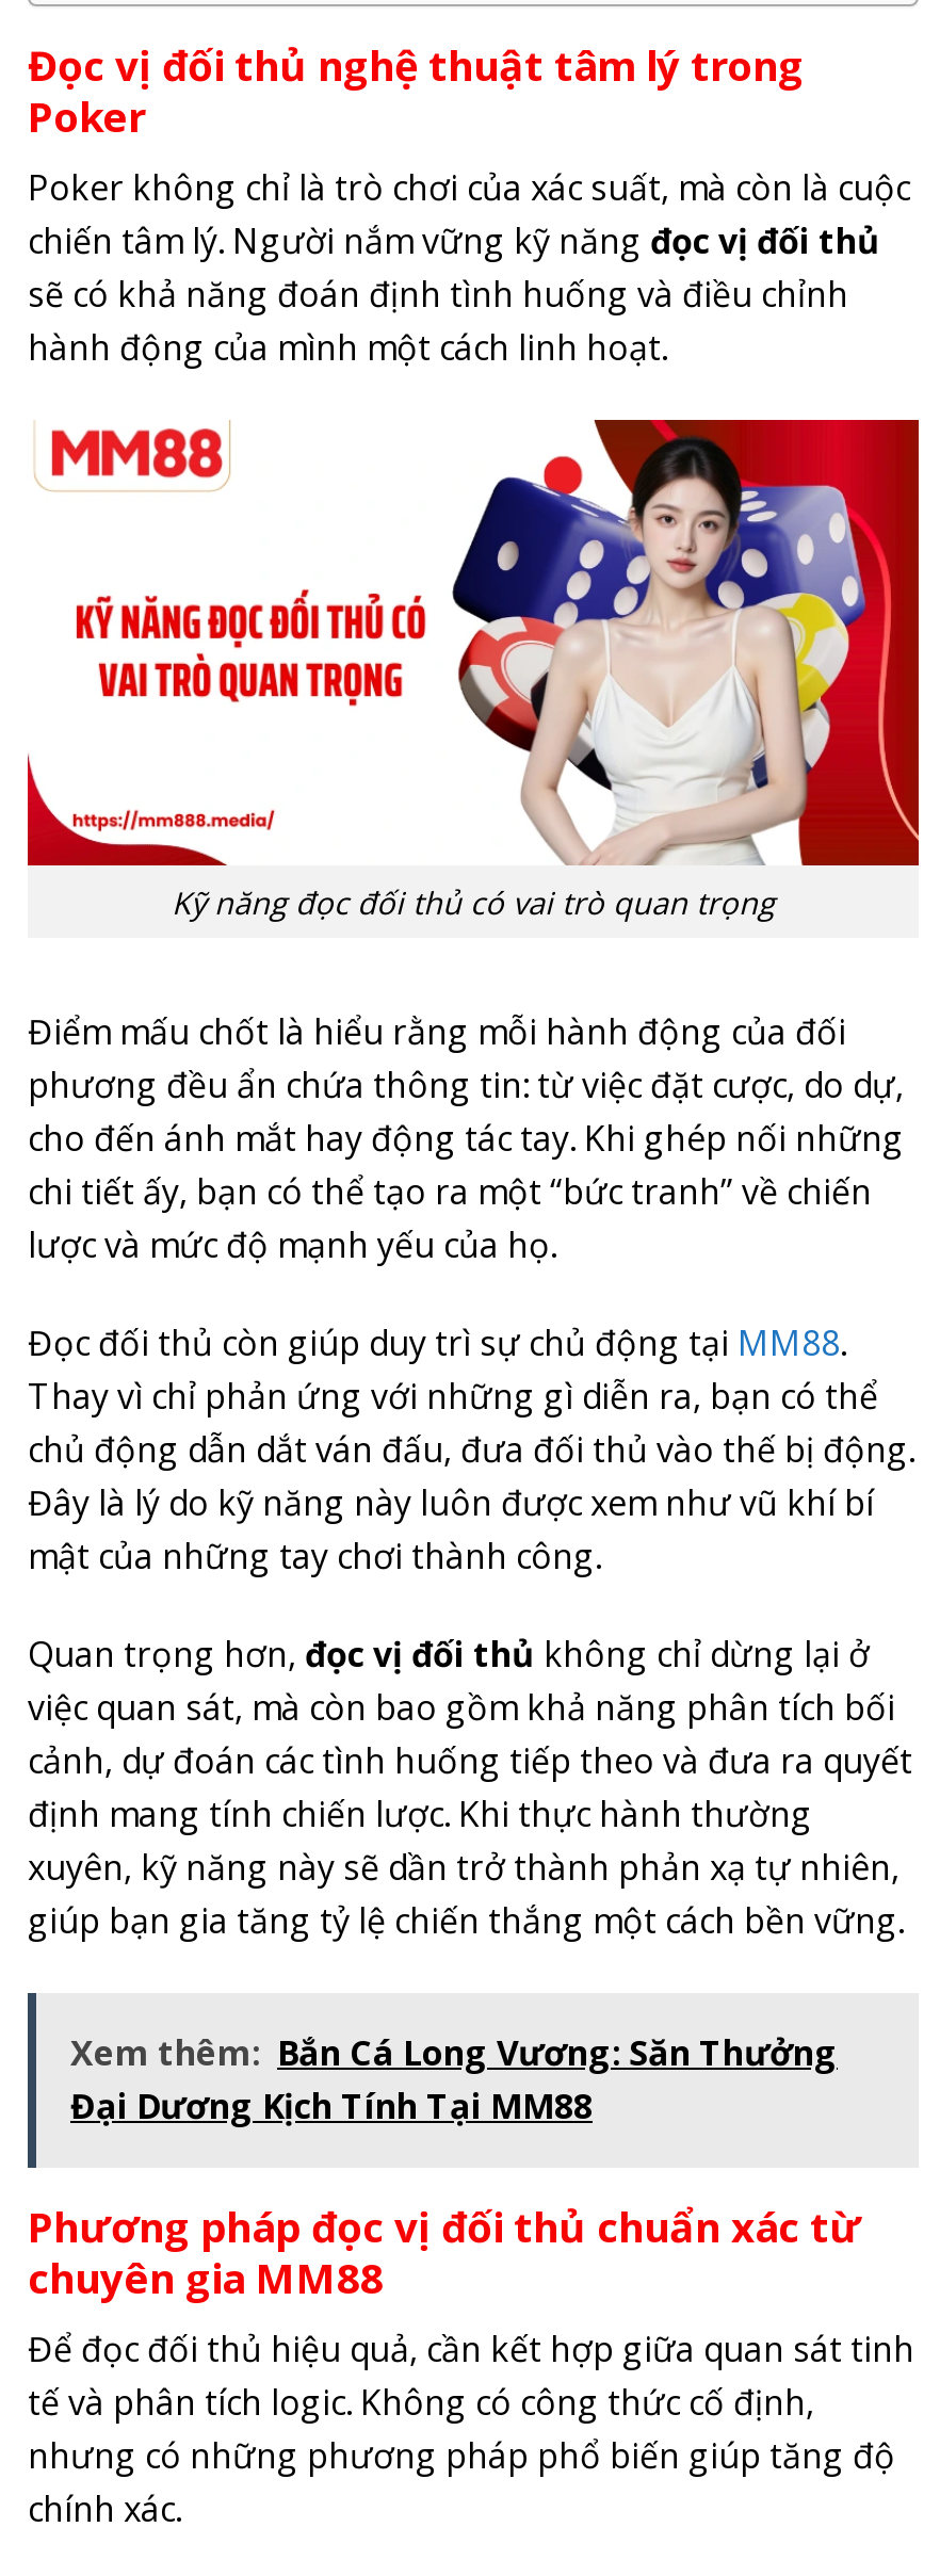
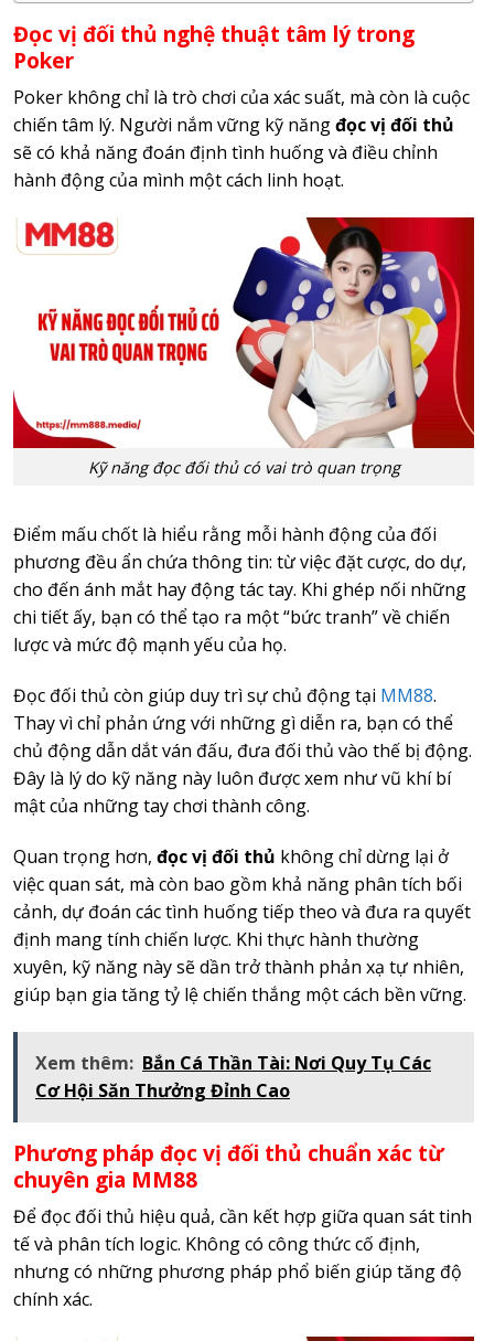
[70,2029,838,2129] Xem thêm: Bắn Cá Long Vương: Săn Thưởng | Đại Dương Kịch Tính Tại MM88 -> [35,1051,431,1102] Xem thêm: Bắn Cá Thần Tài: Nơi Quy Tụ Các | Cơ Hội Săn Thưởng Đỉnh Cao

